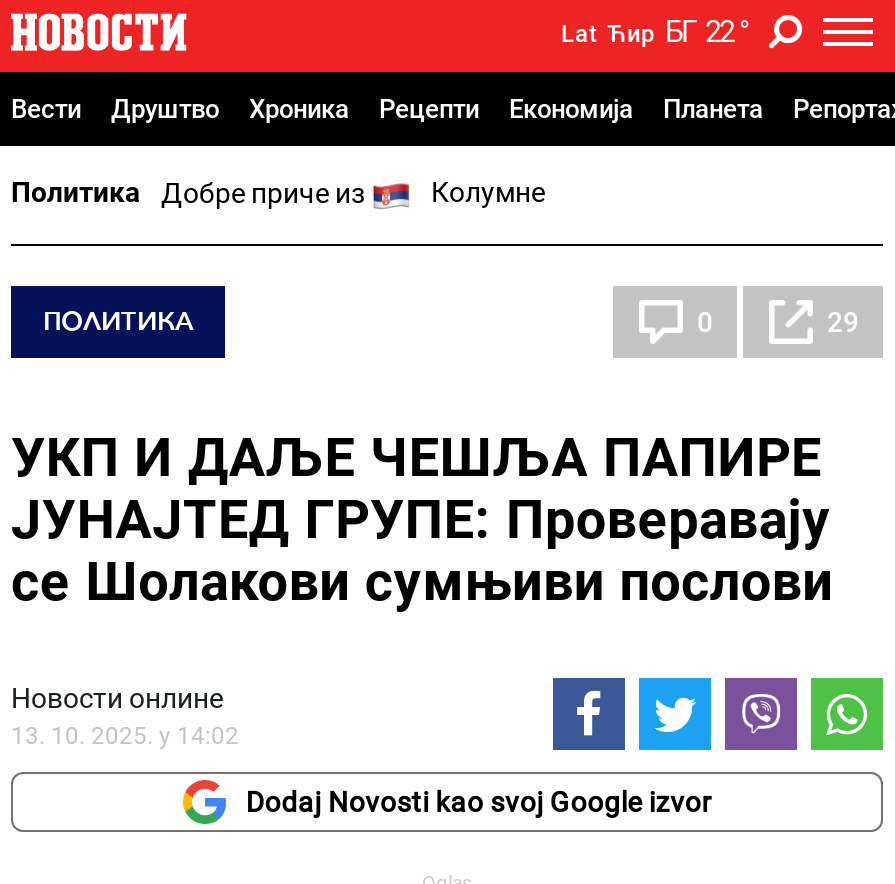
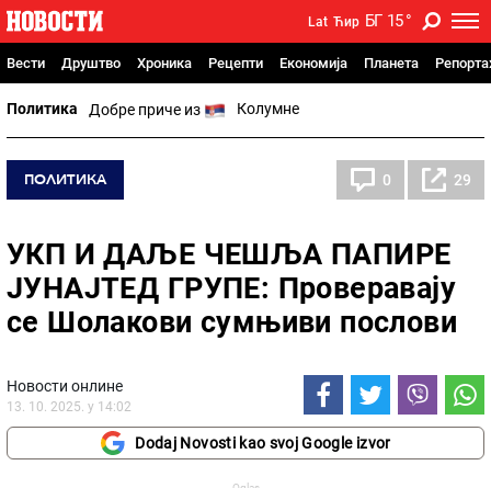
[561,14,749,50] Lat Ћир БГ 22° -> [308,11,411,31] Lat Ћир БГ 15°

